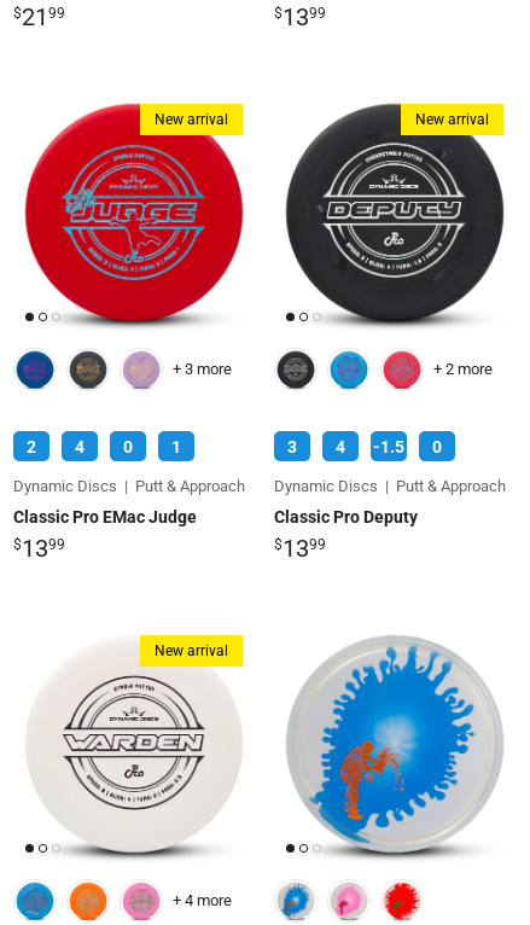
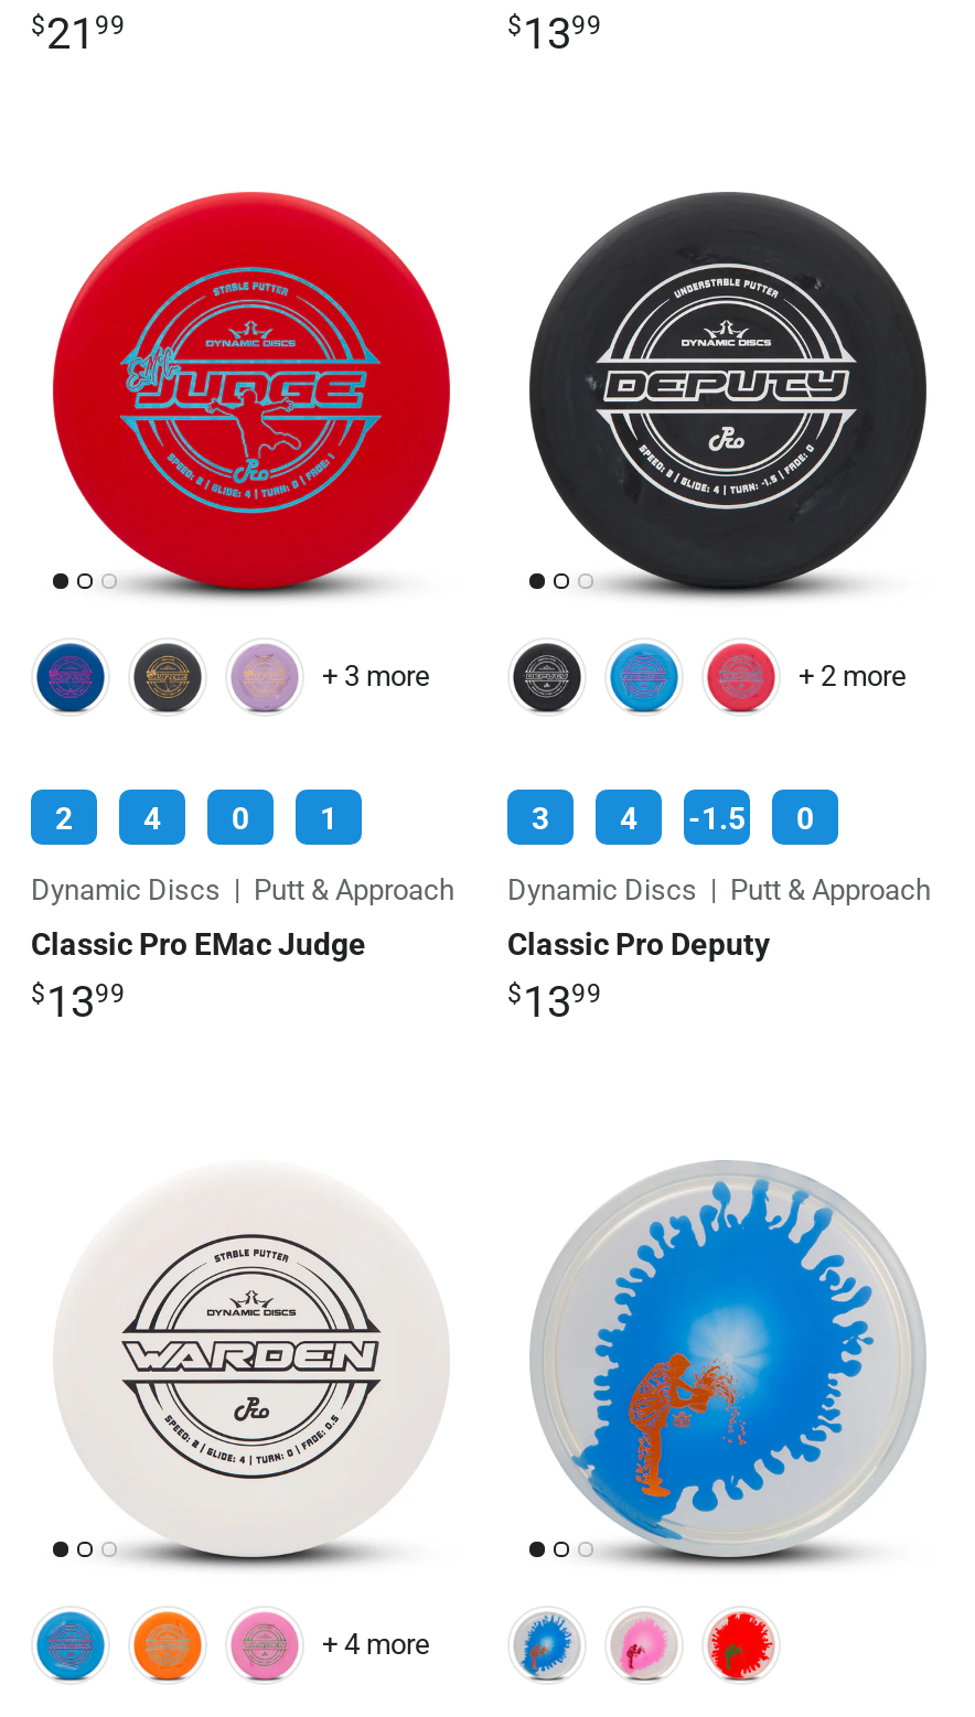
[155,112,228,128] New arrival -> none
[415,112,489,128] New arrival -> none
[155,642,228,659] New arrival -> none

